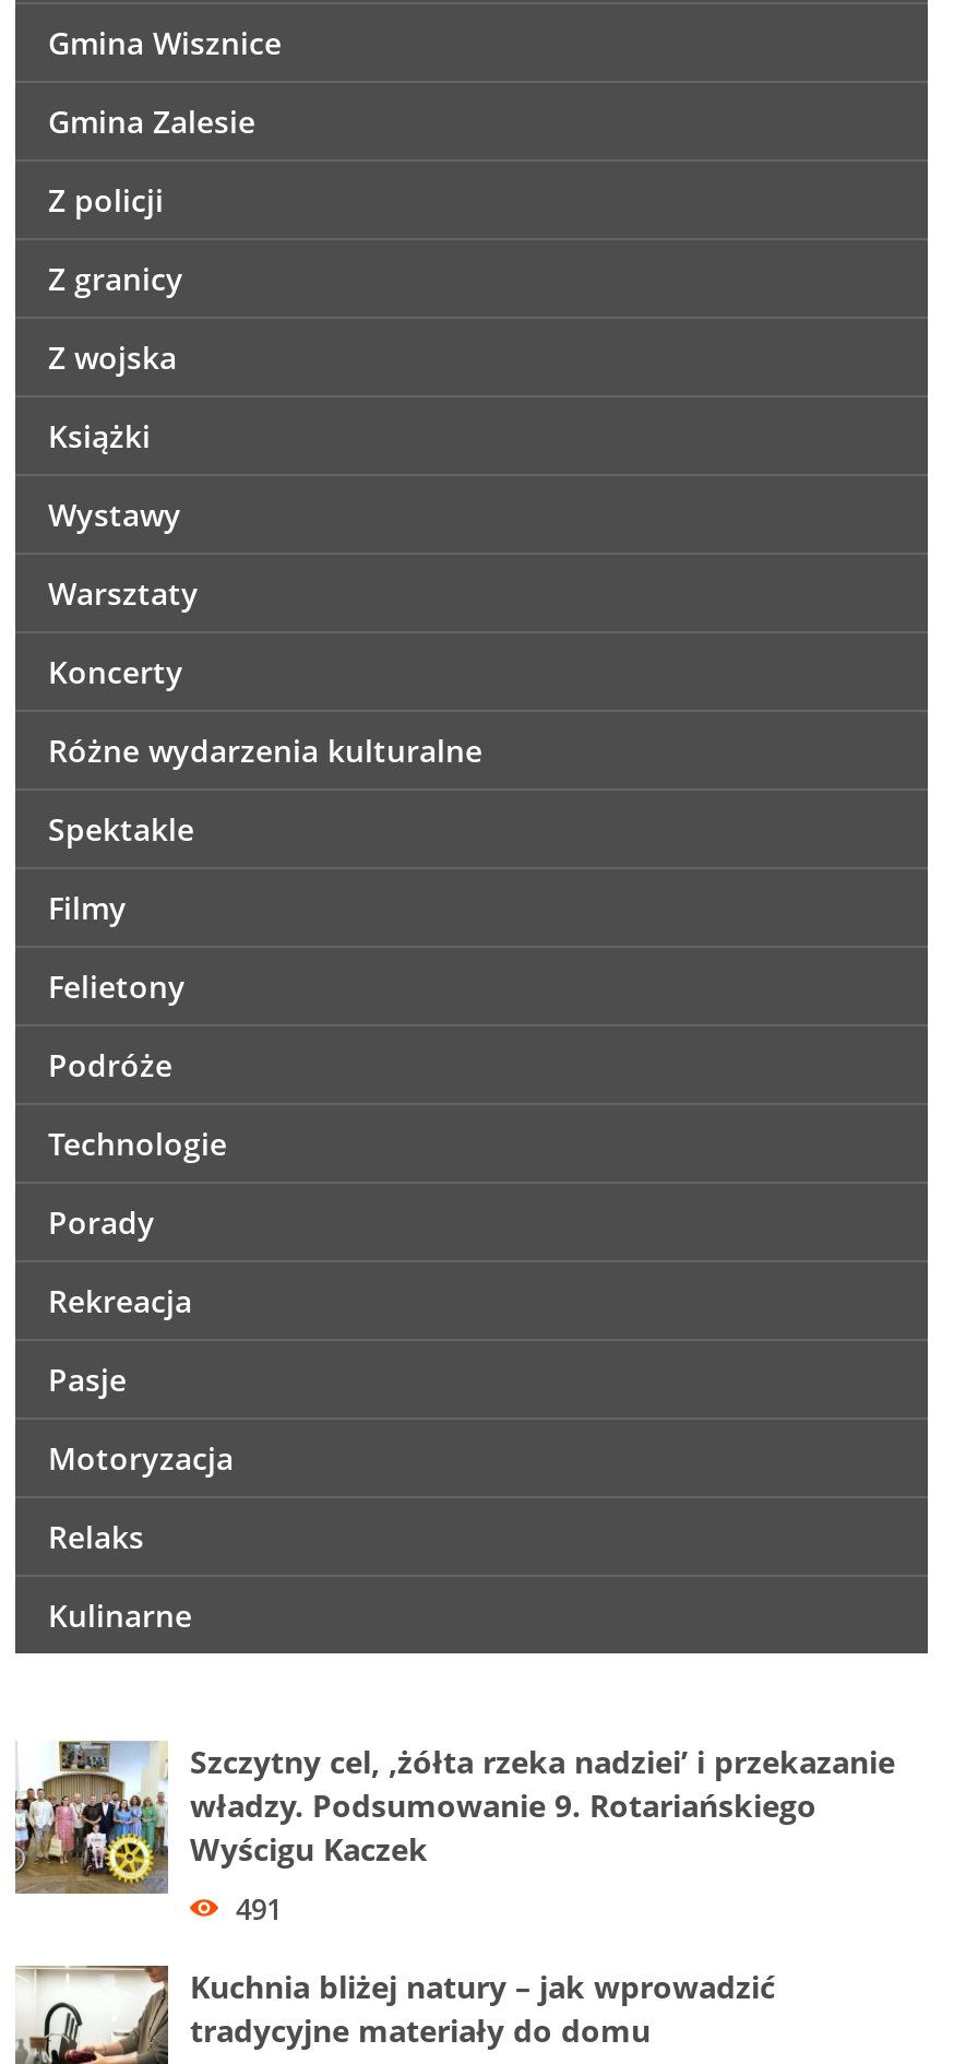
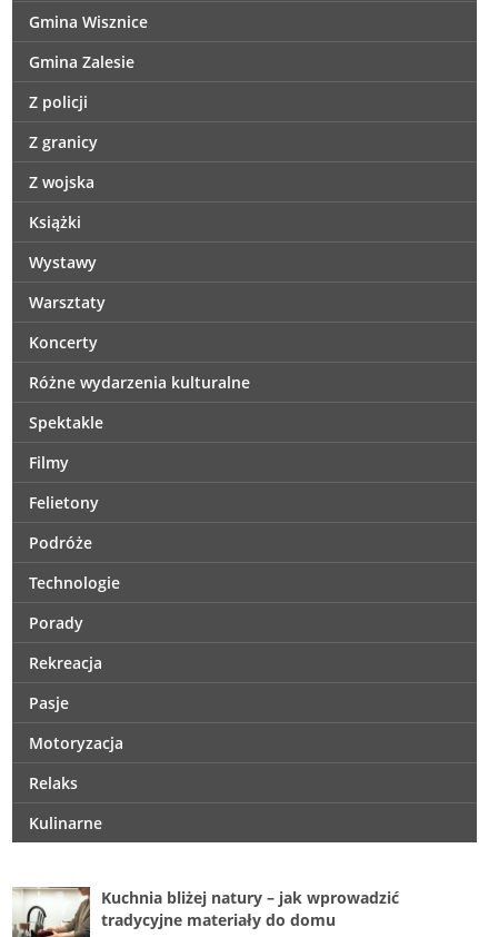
[15,1741,895,1928] [image] | Szczytny cel, ‚żółta rzeka nadziei’ i przekazanie | władzy. Podsumowanie 9. Rotariańskiego | Wyścigu Kaczek | 491 -> none

